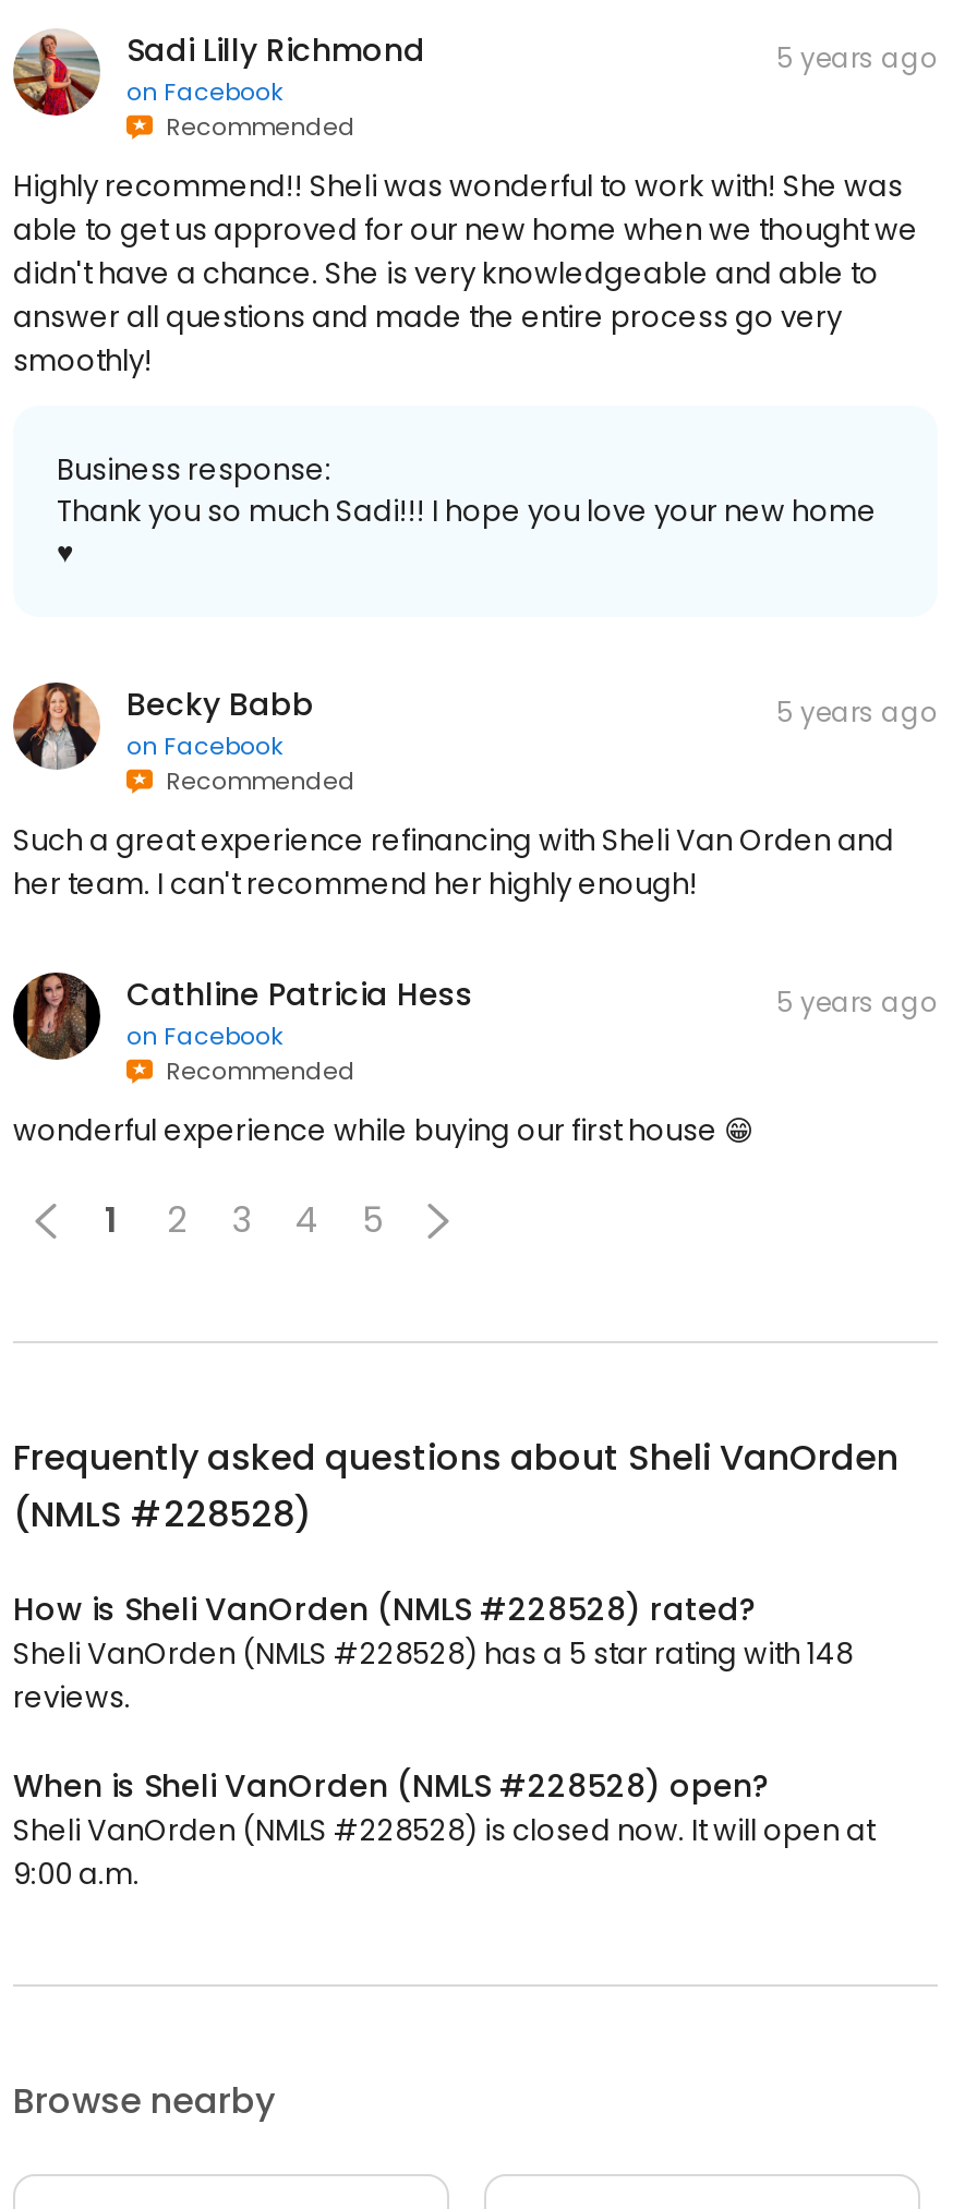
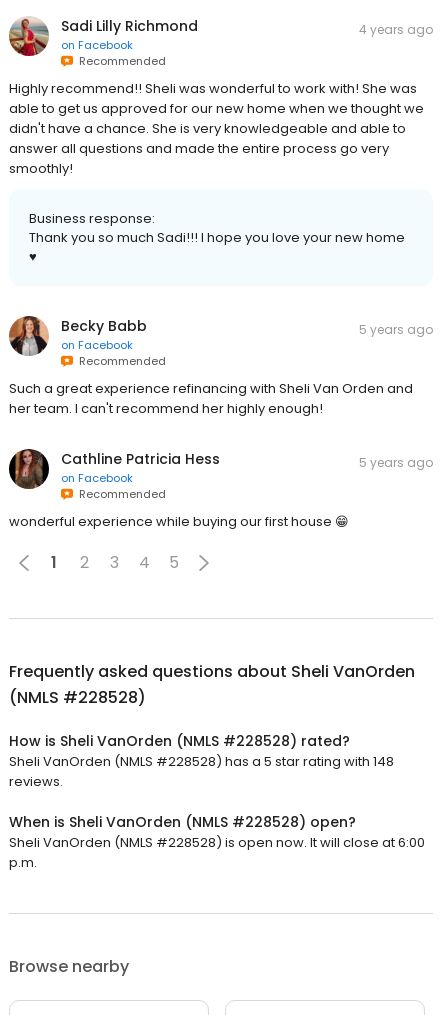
[776,39,938,76] 5 years ago -> [359,21,433,38] 4 years ago
[13,1810,874,1895] Sheli VanOrden (NMLS #228528) is closed now. It will open at | 9:00 a.m. -> [9,833,425,872] Sheli VanOrden (NMLS #228528) is open now. It will close at 6:00 | p.m.

